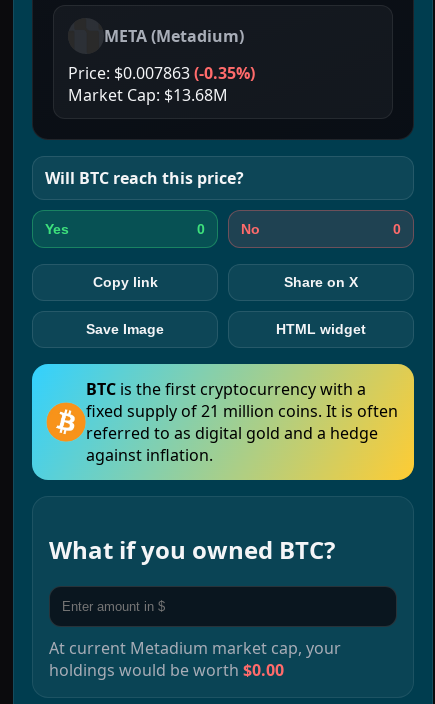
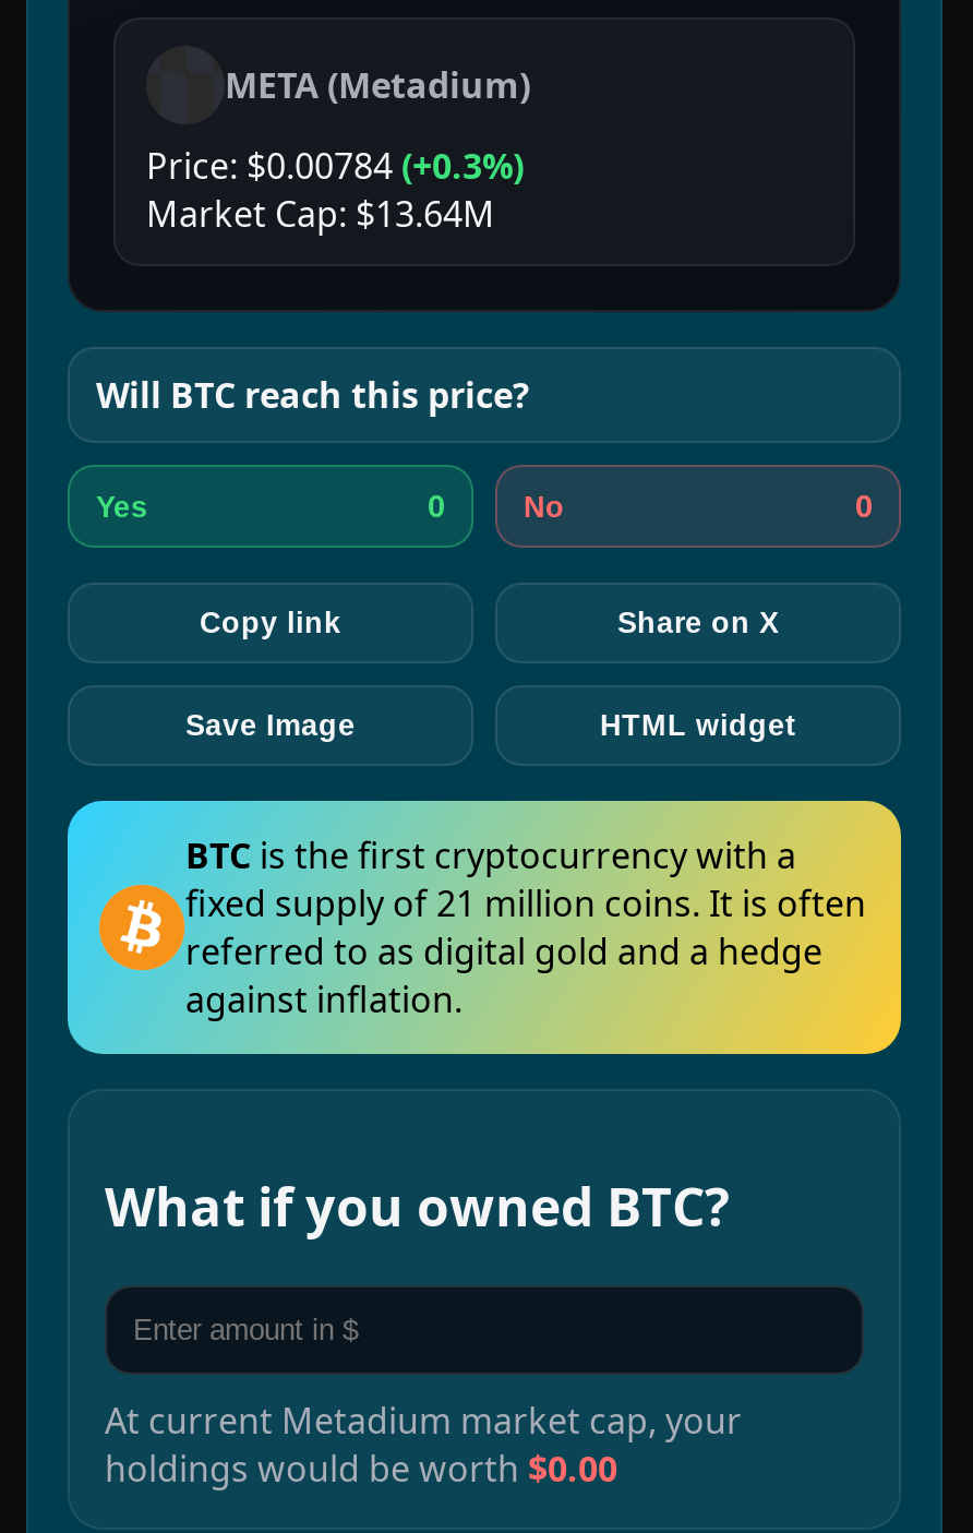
[68,62,255,84] Price: $0.007863 (-0.35%) -> [146,142,524,190] Price: $0.00784 (+0.3%)
[68,84,228,106] Market Cap: $13.68M -> [146,190,495,238] Market Cap: $13.64M

